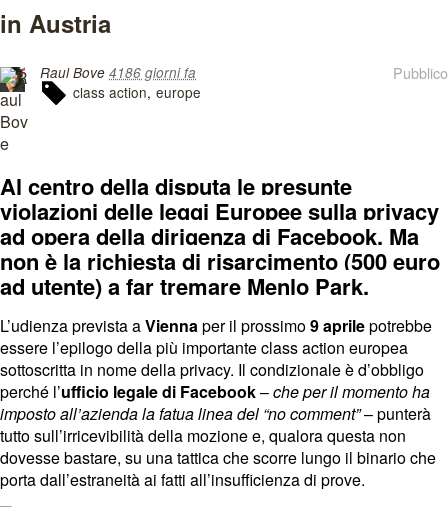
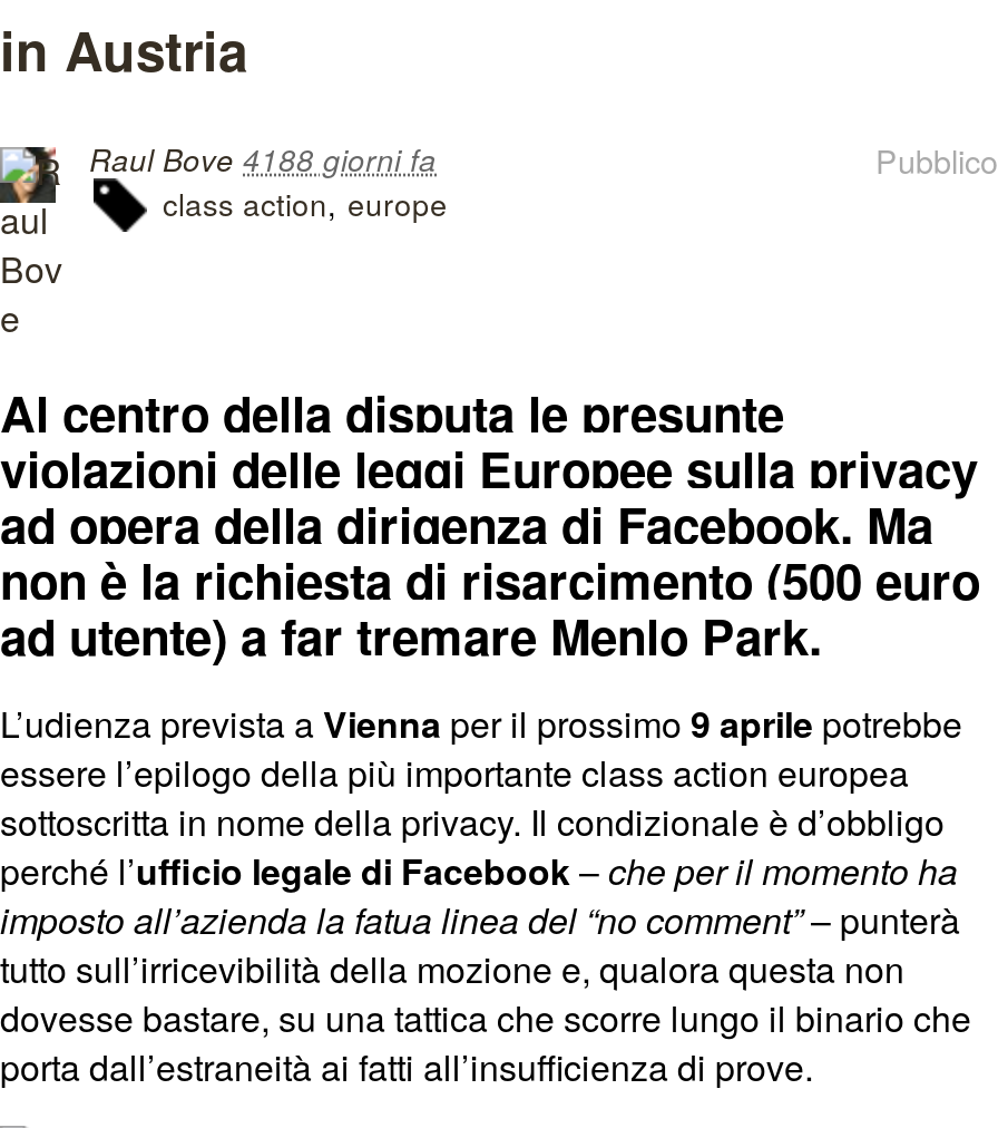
[40,63,196,82] Raul Bove 4186 giorni fa -> [89,138,437,181] Raul Bove 4188 giorni fa

